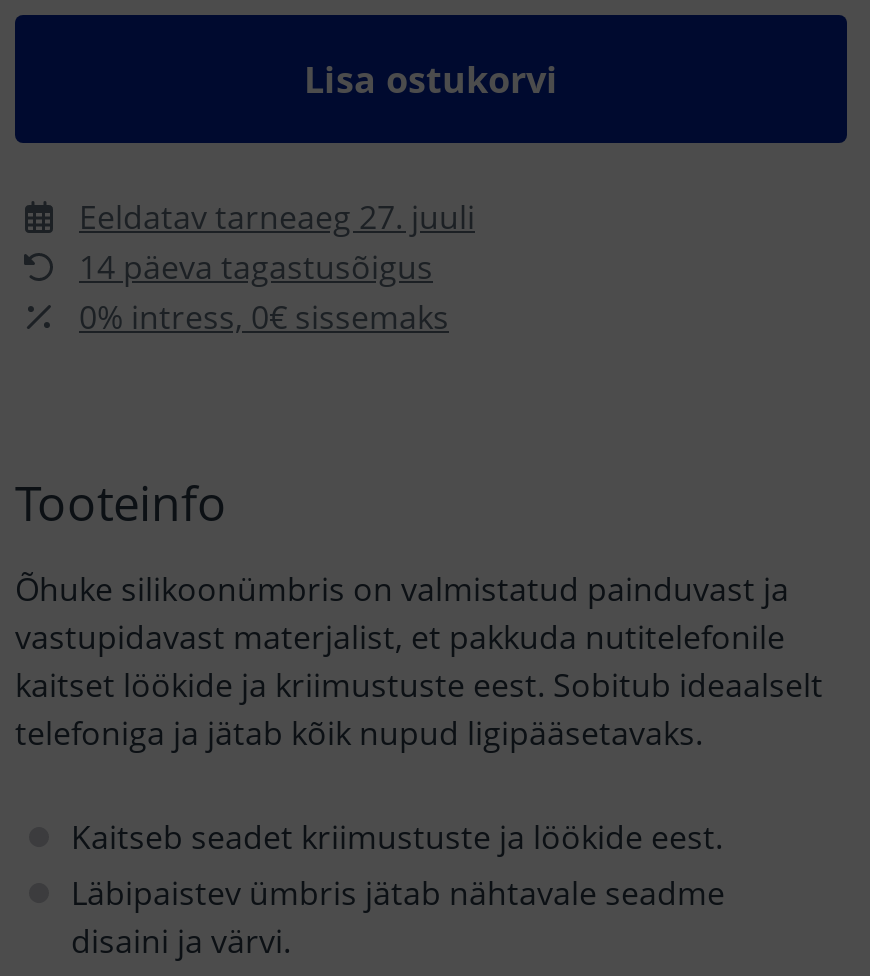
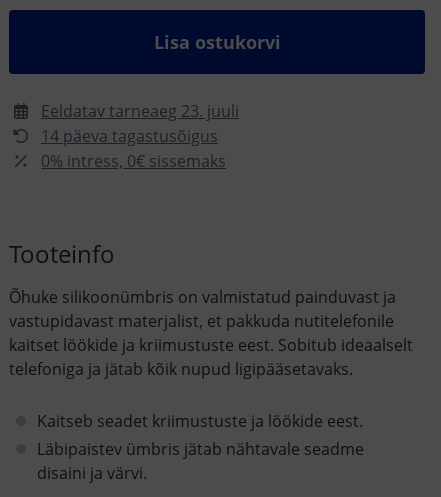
[79,195,475,239] Eeldatav tarneaeg 27. juuli -> [41,100,239,122] Eeldatav tarneaeg 23. juuli

